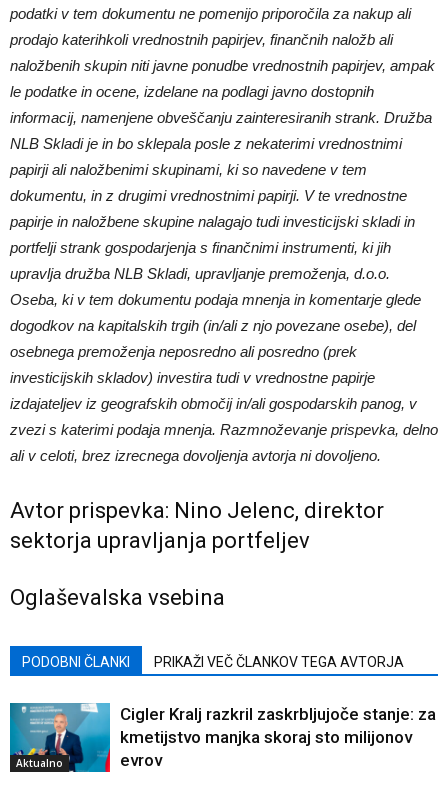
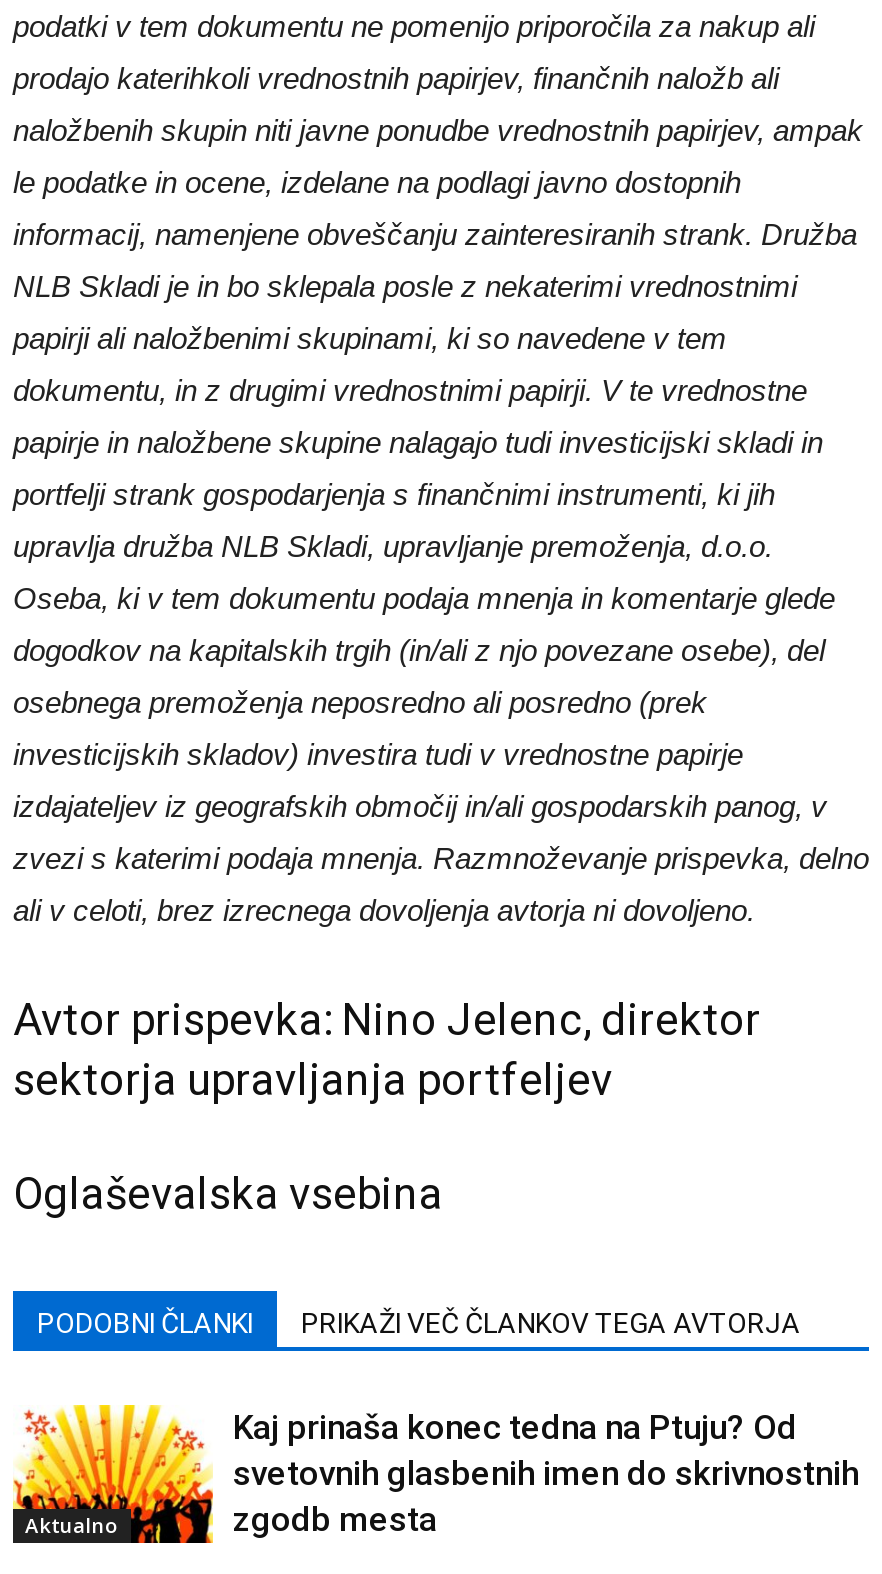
[9,702,436,773] [image] | Cigler Kralj razkril zaskrbljujoče stanje: za | kmetijstvo manjka skoraj sto milijonov | evrov -> [11,1403,859,1545] [image] | Kaj prinaša konec tedna na Ptuju? Od | svetovnih glasbenih imen do skrivnostnih | zgodb mesta

